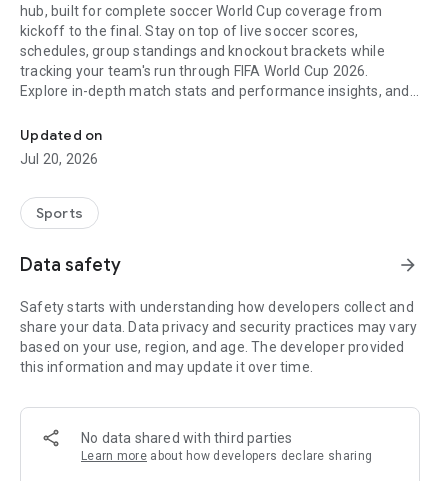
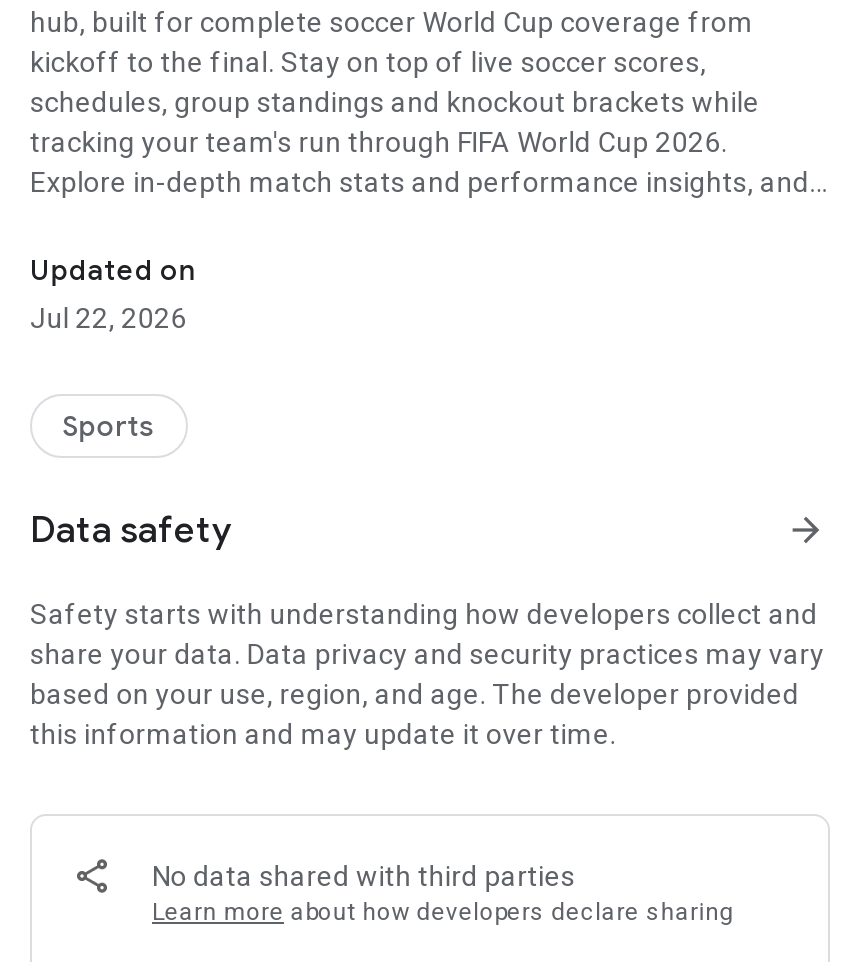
[20,151,98,167] Jul 20, 2026 -> [30,302,187,334] Jul 22, 2026

